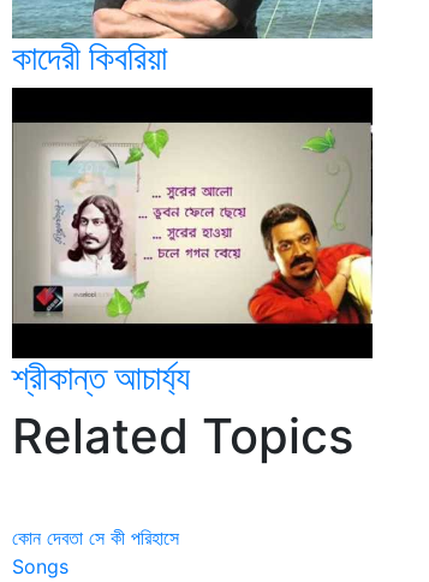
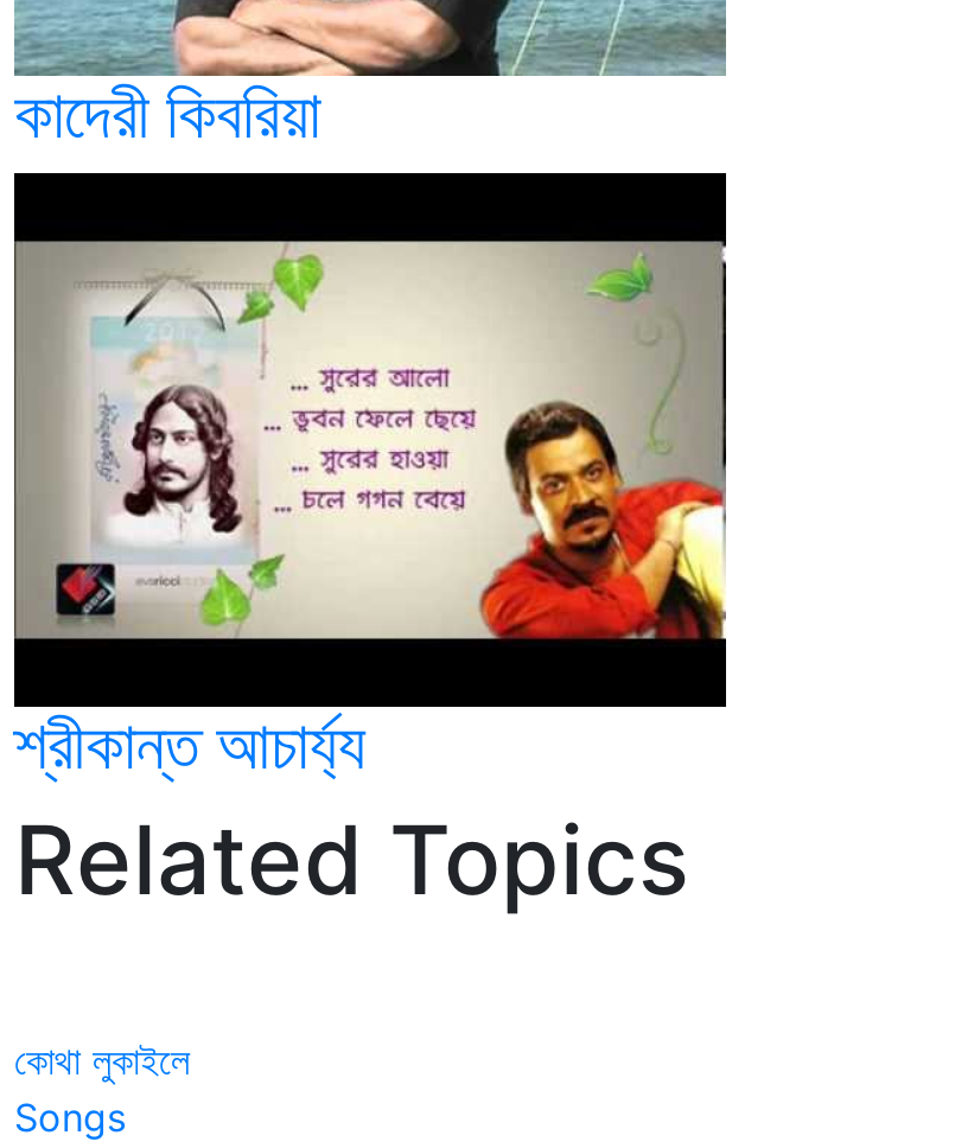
[12,525,179,550] কোন দেবতা সে কী পরিহাসে -> [14,1037,190,1084] কোথা লুকাইলে

